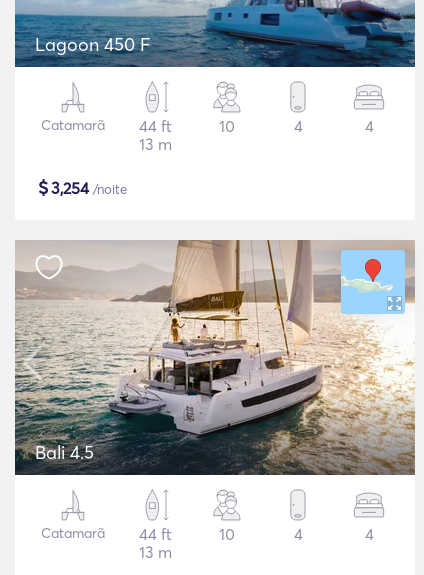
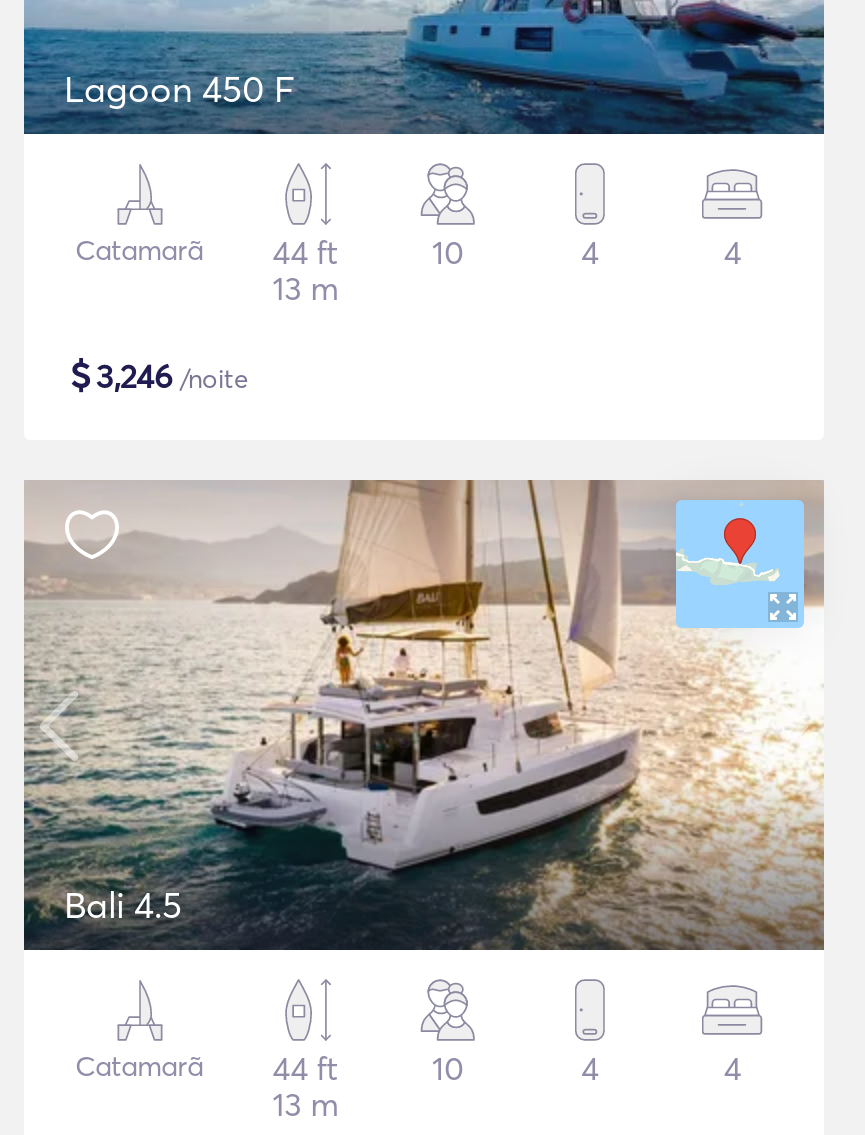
[38,176,127,199] $3,254 /noite -> [70,352,248,398] $3,246 /noite

